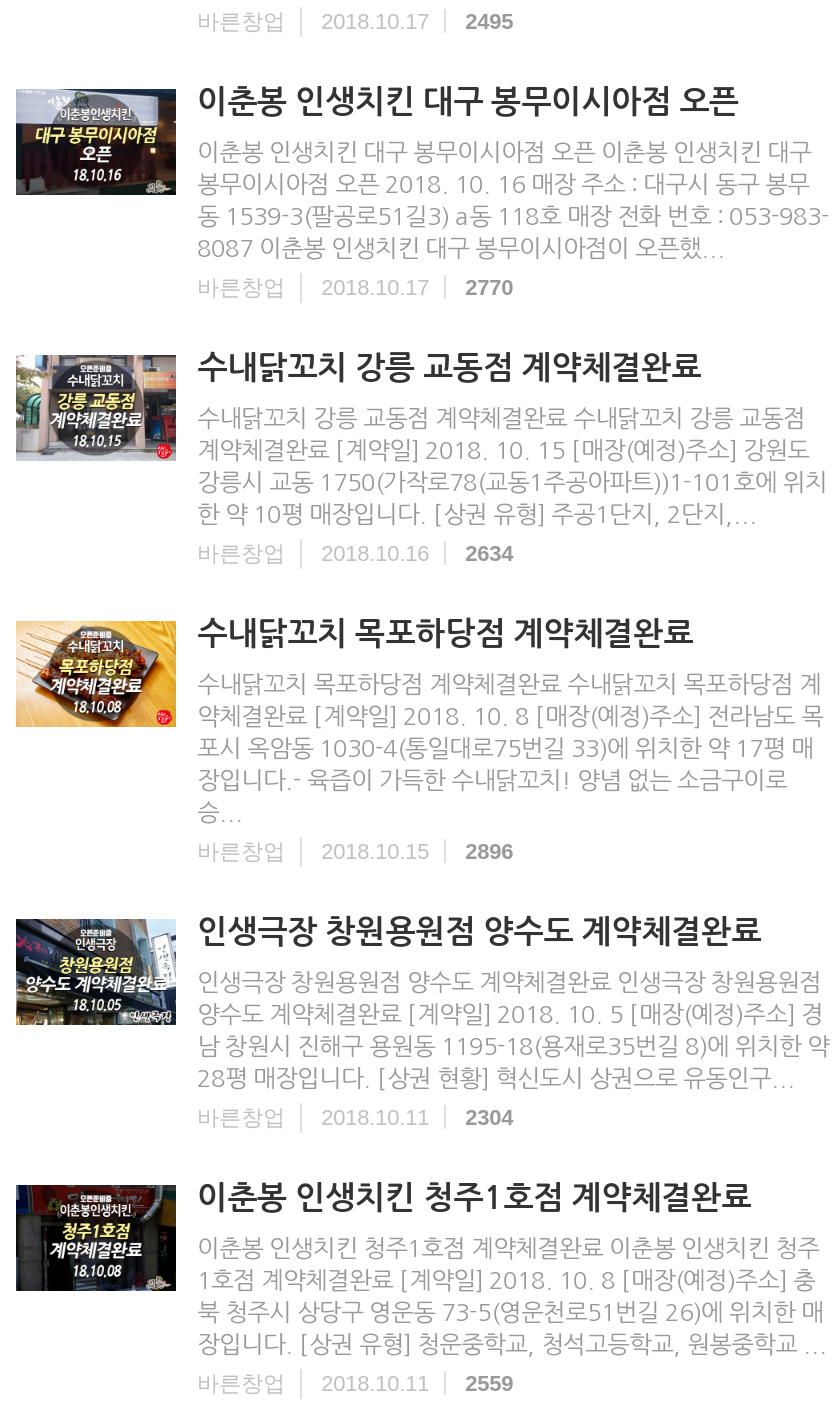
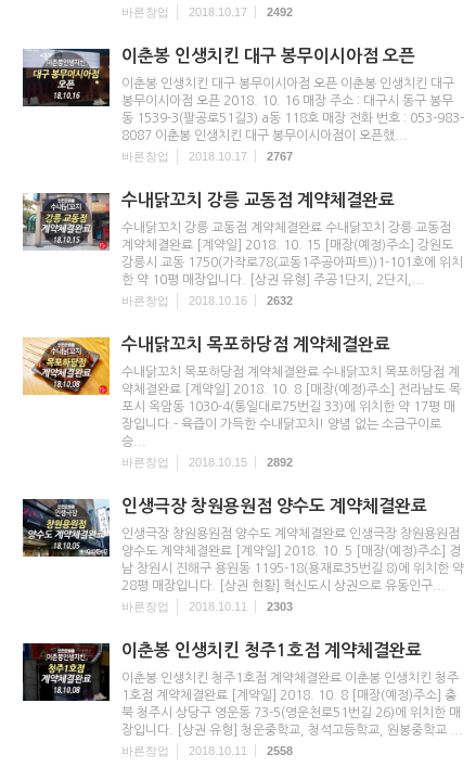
[197,9,513,33] 바른창업 2018.10.17 2495 -> [121,5,292,18] 바른창업 2018.10.17 2492
[197,275,513,299] 바른창업 2018.10.17 2770 -> [121,149,292,163] 바른창업 2018.10.17 2767
[197,541,513,565] 바른창업 2018.10.16 2634 -> [121,294,292,307] 바른창업 2018.10.16 2632
[197,839,513,863] 바른창업 2018.10.15 2896 -> [121,455,292,468] 바른창업 2018.10.15 2892
[197,1105,513,1129] 바른창업 2018.10.11 2304 -> [121,600,292,613] 바른창업 2018.10.11 2303
[197,1371,513,1395] 바른창업 2018.10.11 2559 -> [121,744,292,757] 바른창업 2018.10.11 2558

